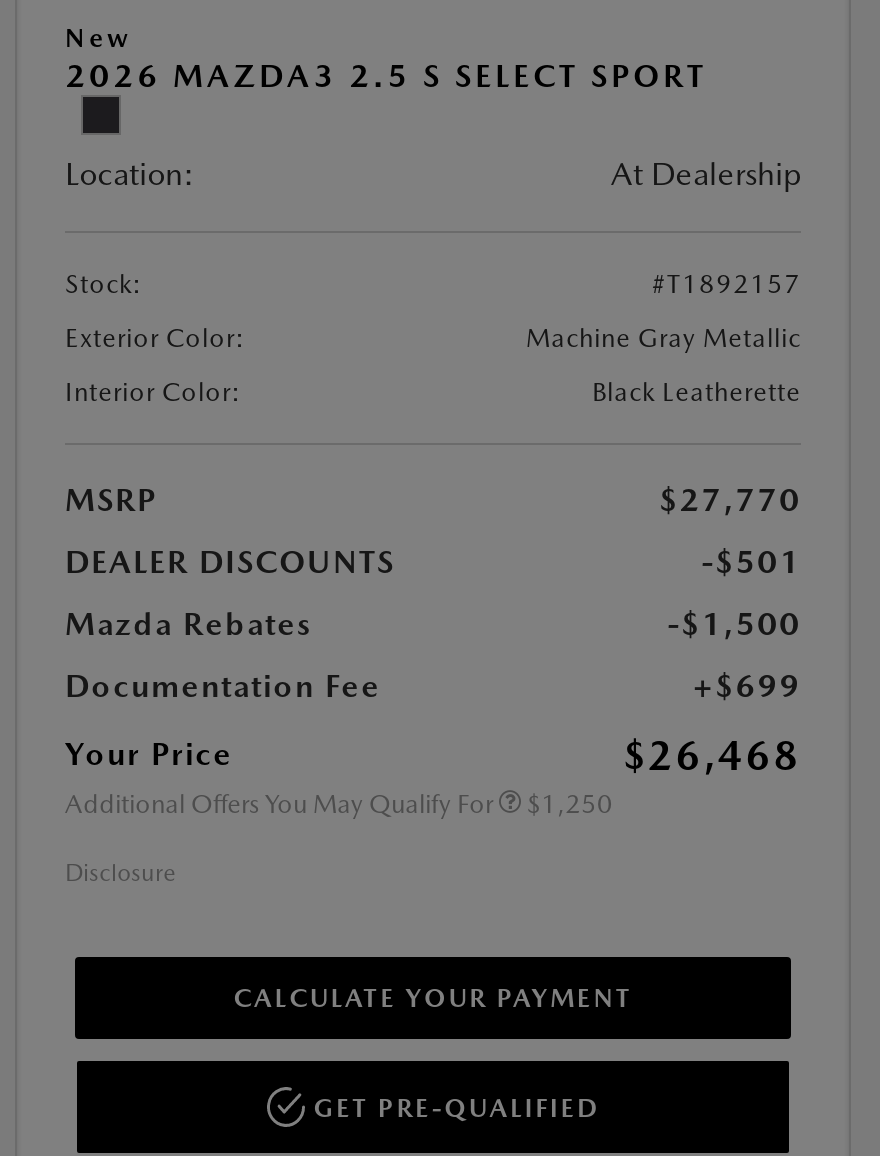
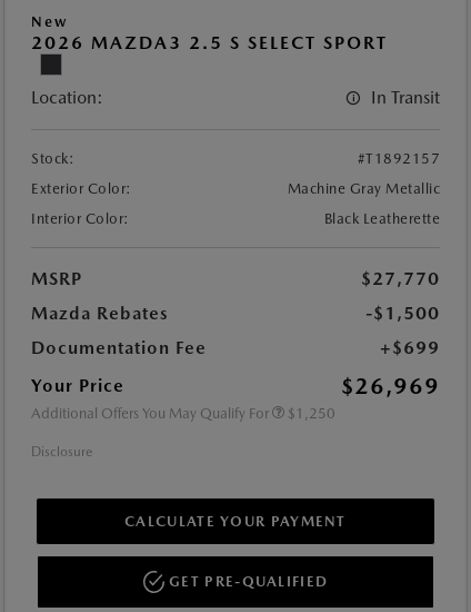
[611,155,801,193] At Dealership -> [371,87,440,108] In Transit
[65,543,801,581] DEALER DISCOUNTS | -$501 -> none
[623,731,801,779] $26,468 -> [341,373,440,400] $26,969

